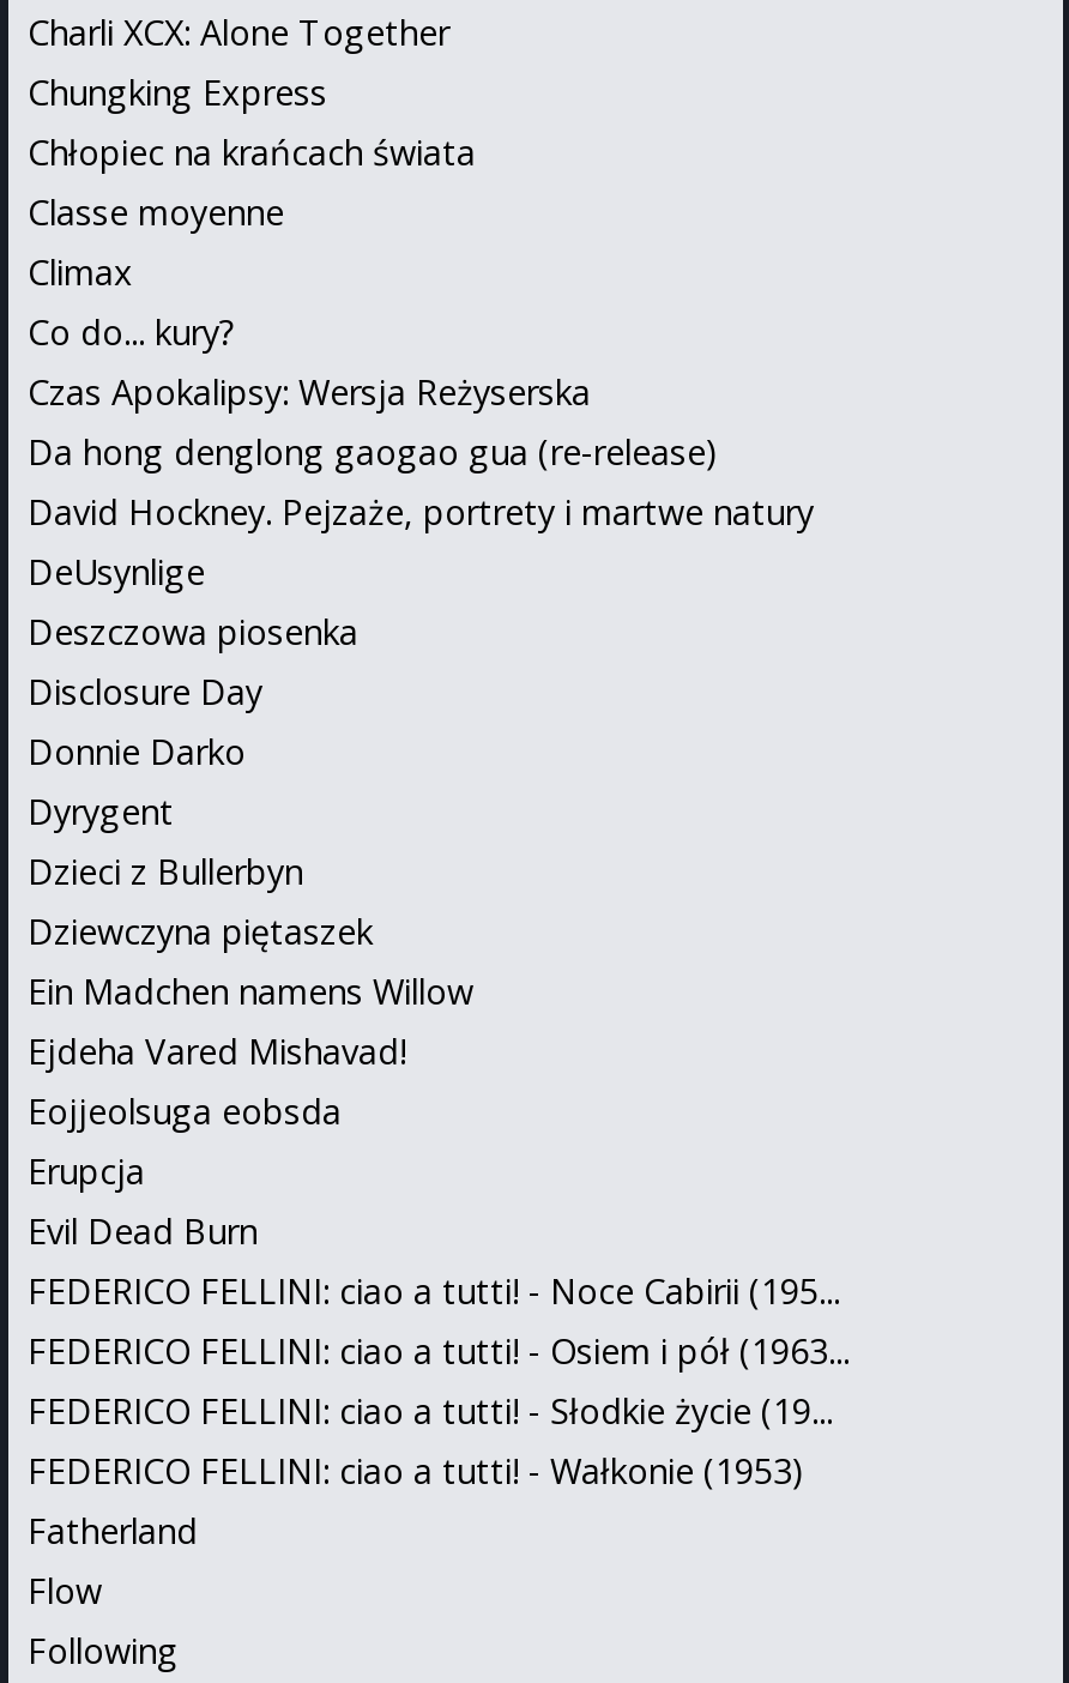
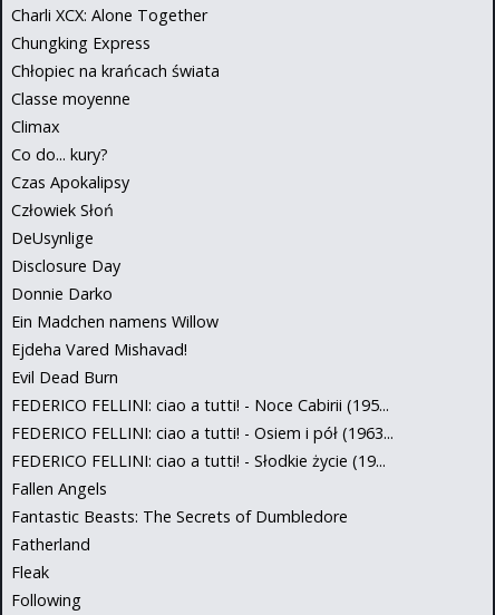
[28,370,814,535] Czas Apokalipsy: Wersja Reżyserska | Da hong denglong gaogao gua (re-release) | David Hockney. Pejzaże, portrety i martwe natury -> [11,172,129,221] Czas Apokalipsy | Człowiek Słoń
[28,609,358,655] Deszczowa piosenka -> none
[28,789,373,955] Dyrygent | Dzieci z Bullerbyn | Dziewczyna piętaszek -> none
[28,1089,342,1194] Eojjeolsuga eobsda | Erupcja -> none
moved [28,1209,850,1434] -> [11,367,394,471]: Evil Dead Burn | FEDERICO FELLINI: ciao a tutti! - Noce Cabirii (195... | FEDERICO FELLINI: ciao a tutti! - Osiem i pół (1963... | FEDERICO FELLINI: ciao a tutti! - Słodkie życie (19...
[28,1449,804,1494] FEDERICO FELLINI: ciao a tutti! - Wałkonie (1953) -> [11,478,348,527] Fallen Angels | Fantastic Beasts: The Secrets of Dumbledore
[28,1568,102,1614] Flow -> [11,562,49,583] Fleak

